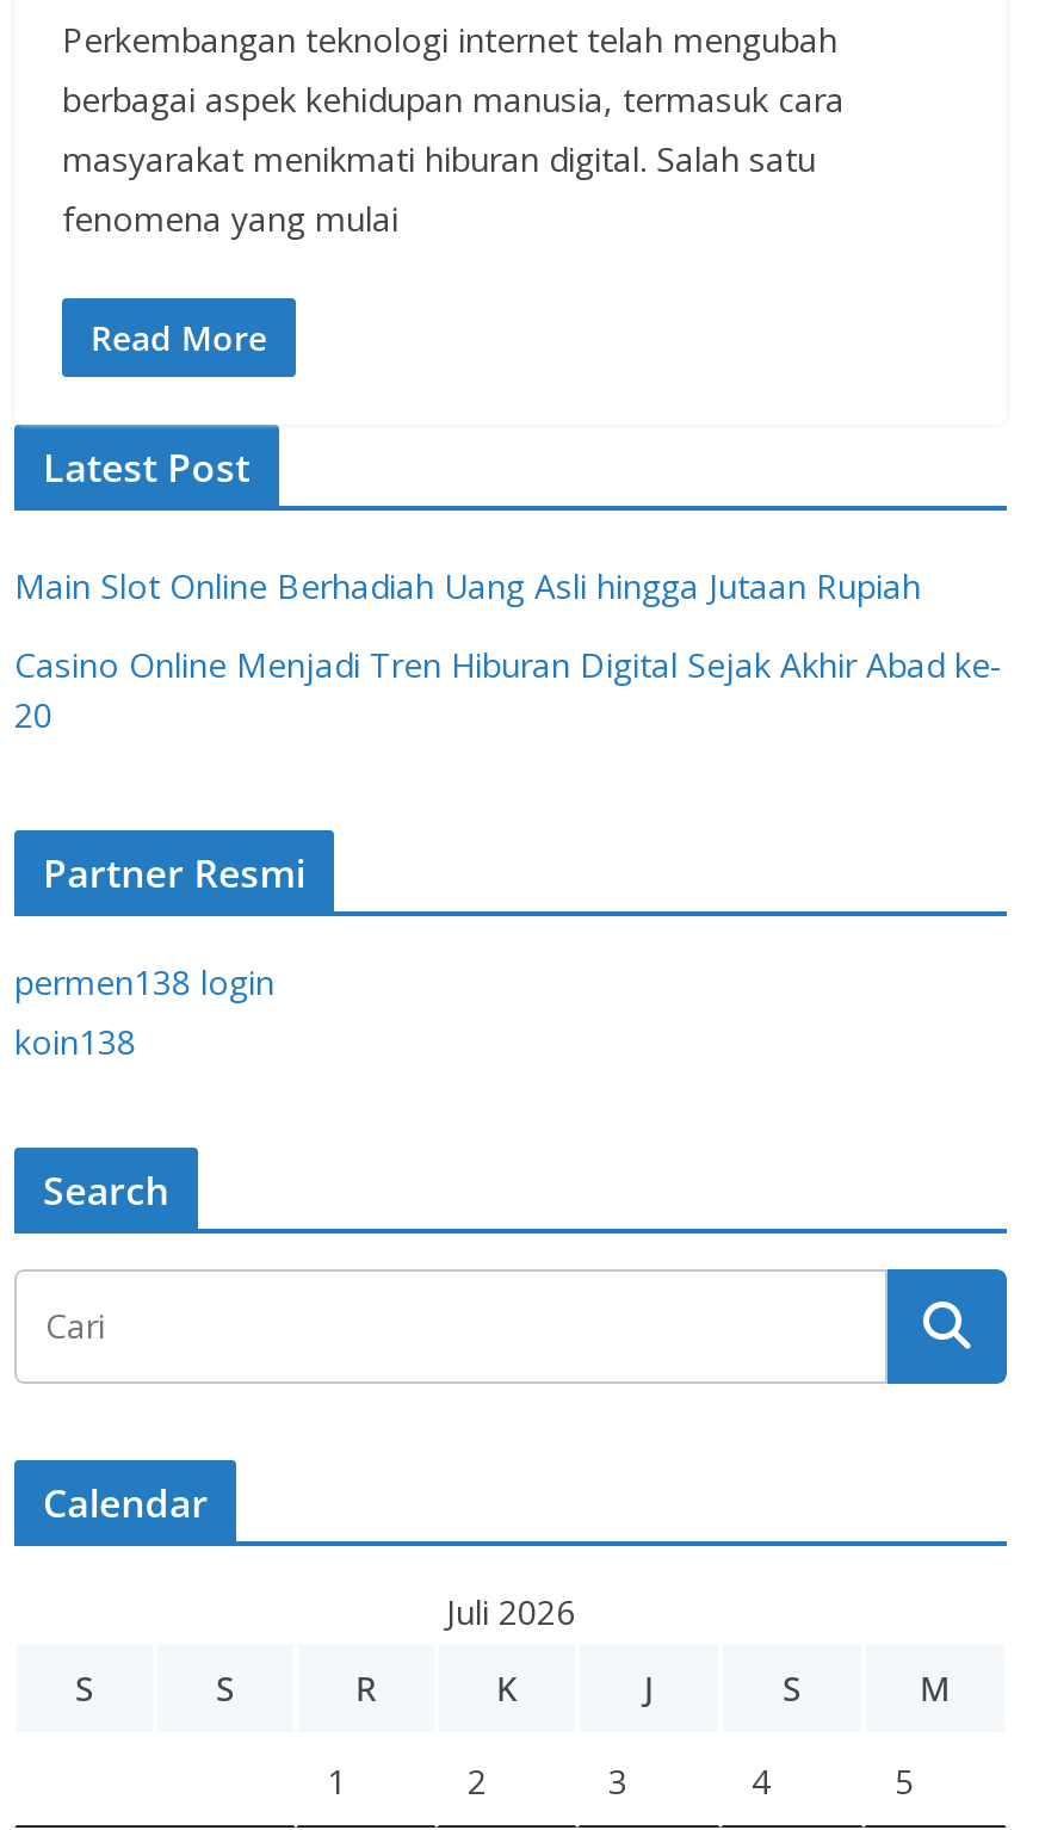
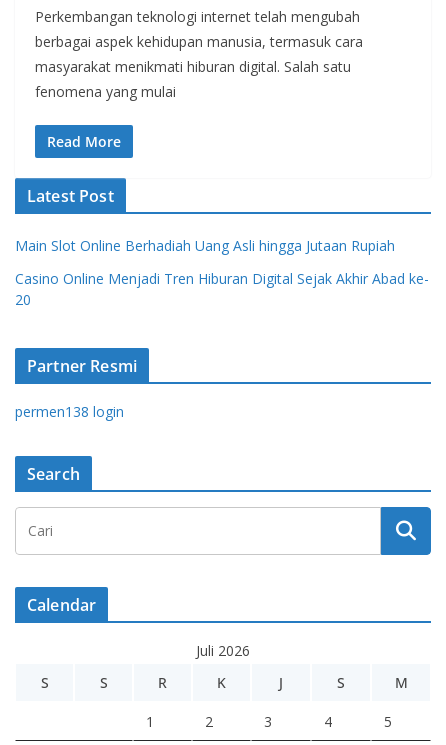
[14,1019,136,1064] koin138 -> none

